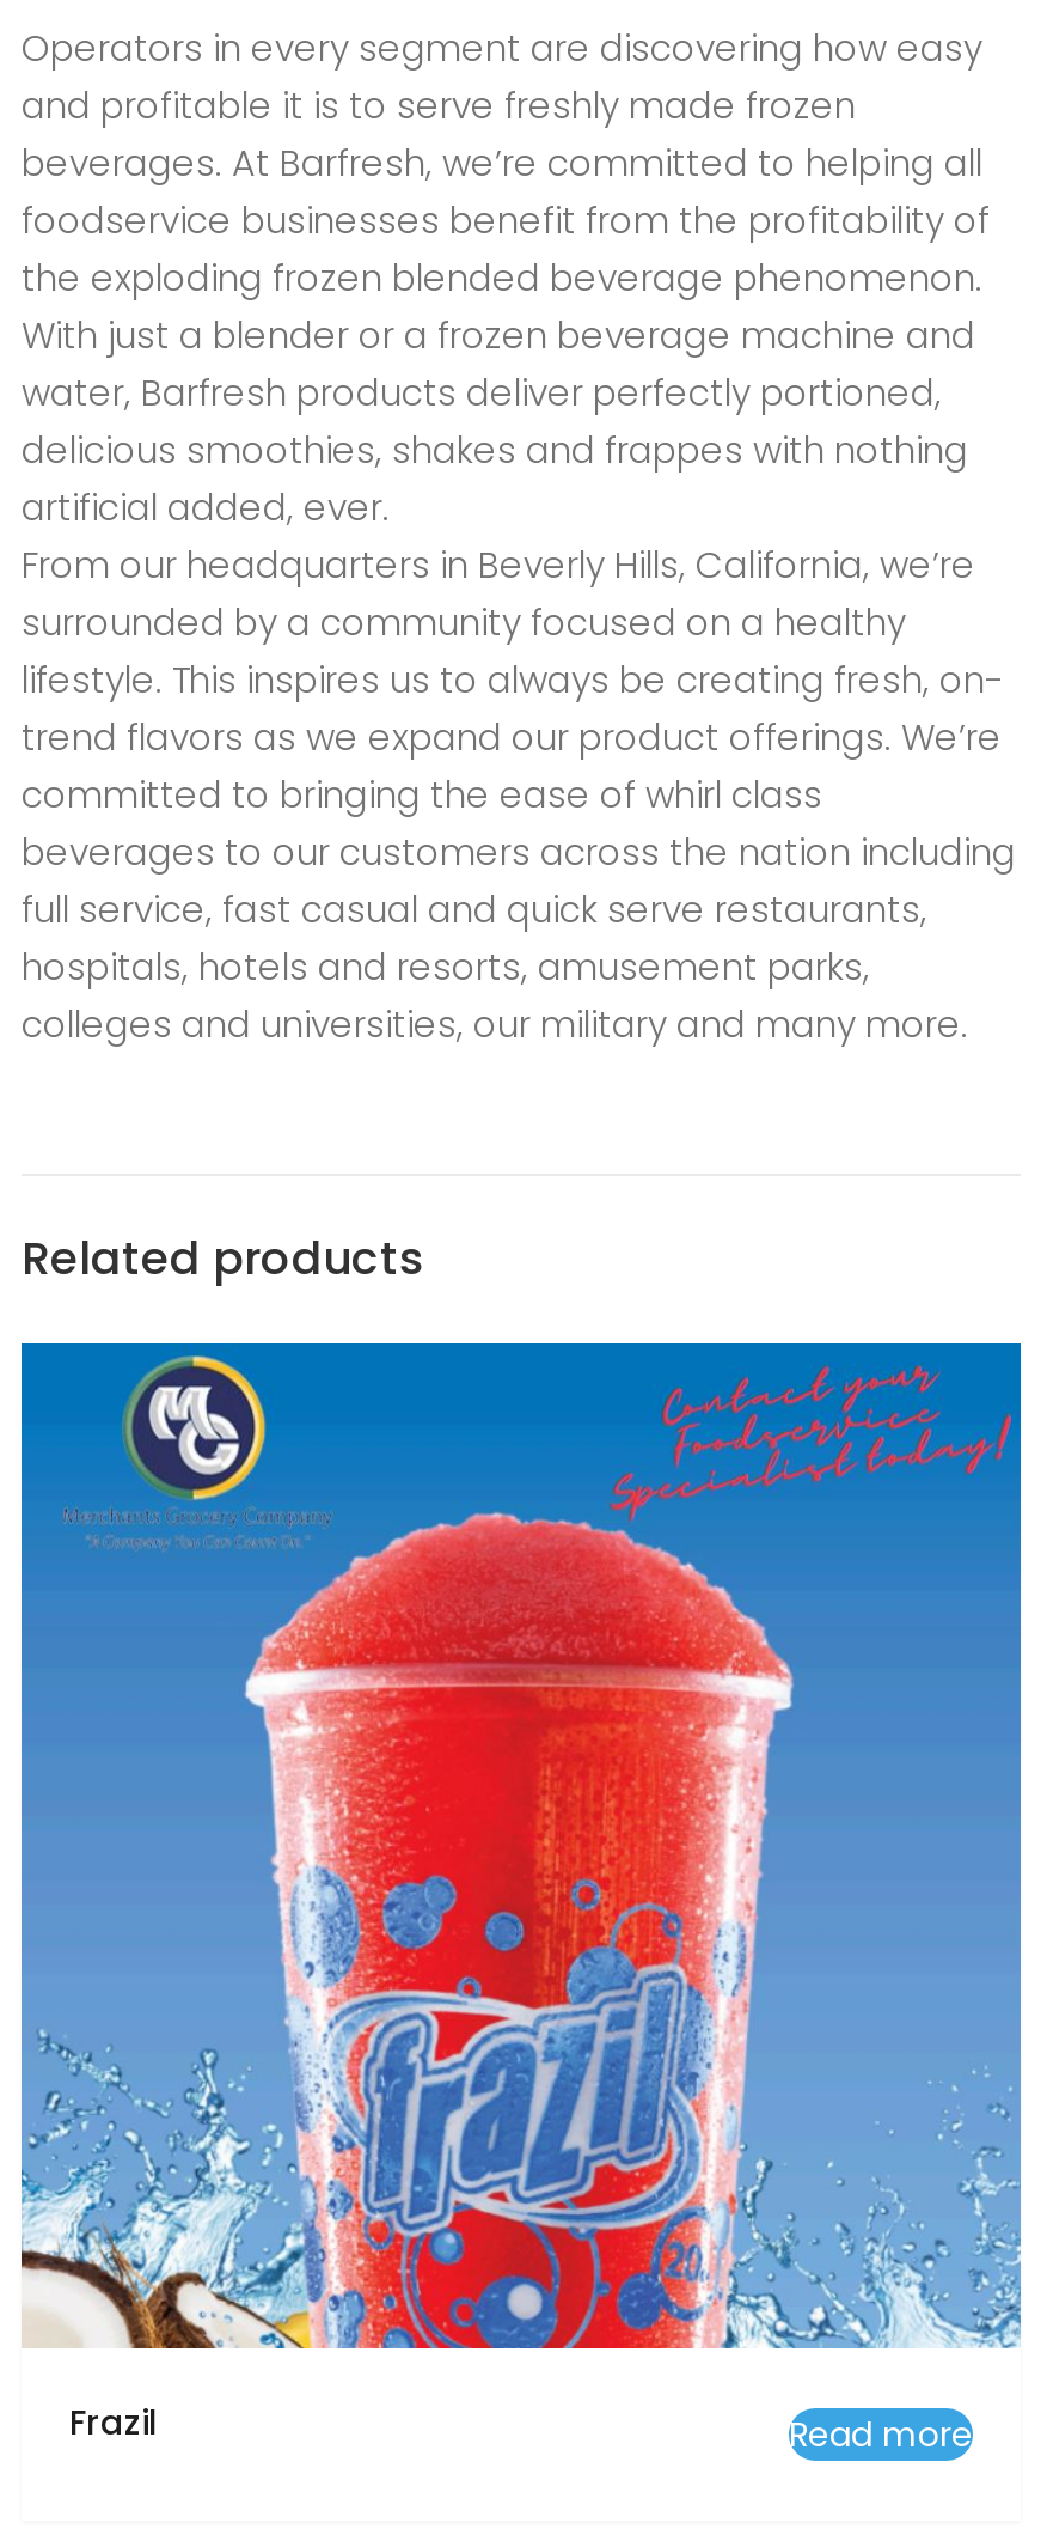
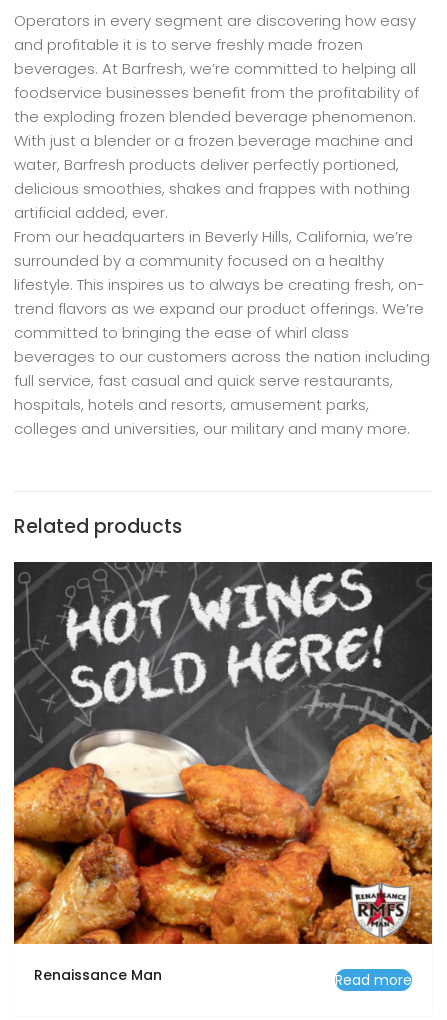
[19,1341,1023,2446] [image] | Frazil -> [13,561,433,985] [image] | Renaissance Man

